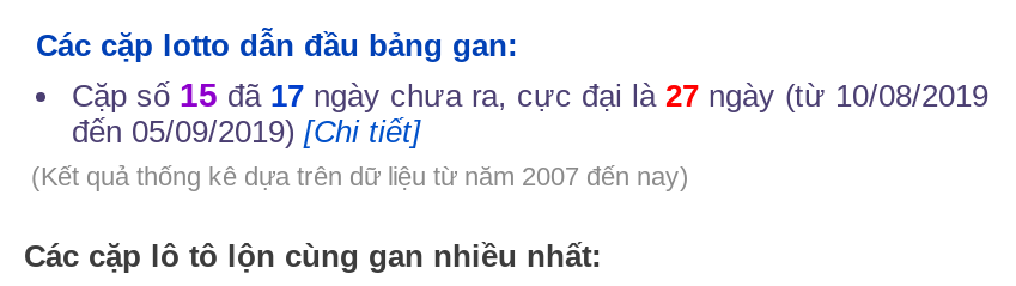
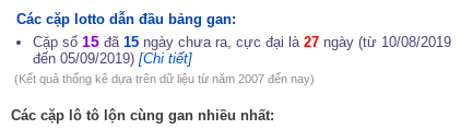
[72,75,988,114] Cặp số 15 đã 17 ngày chưa ra, cực đại là 27 ngày (từ 10/08/2019 -> [33,33,451,50] Cặp số 15 đã 15 ngày chưa ra, cực đại là 27 ngày (từ 10/08/2019

